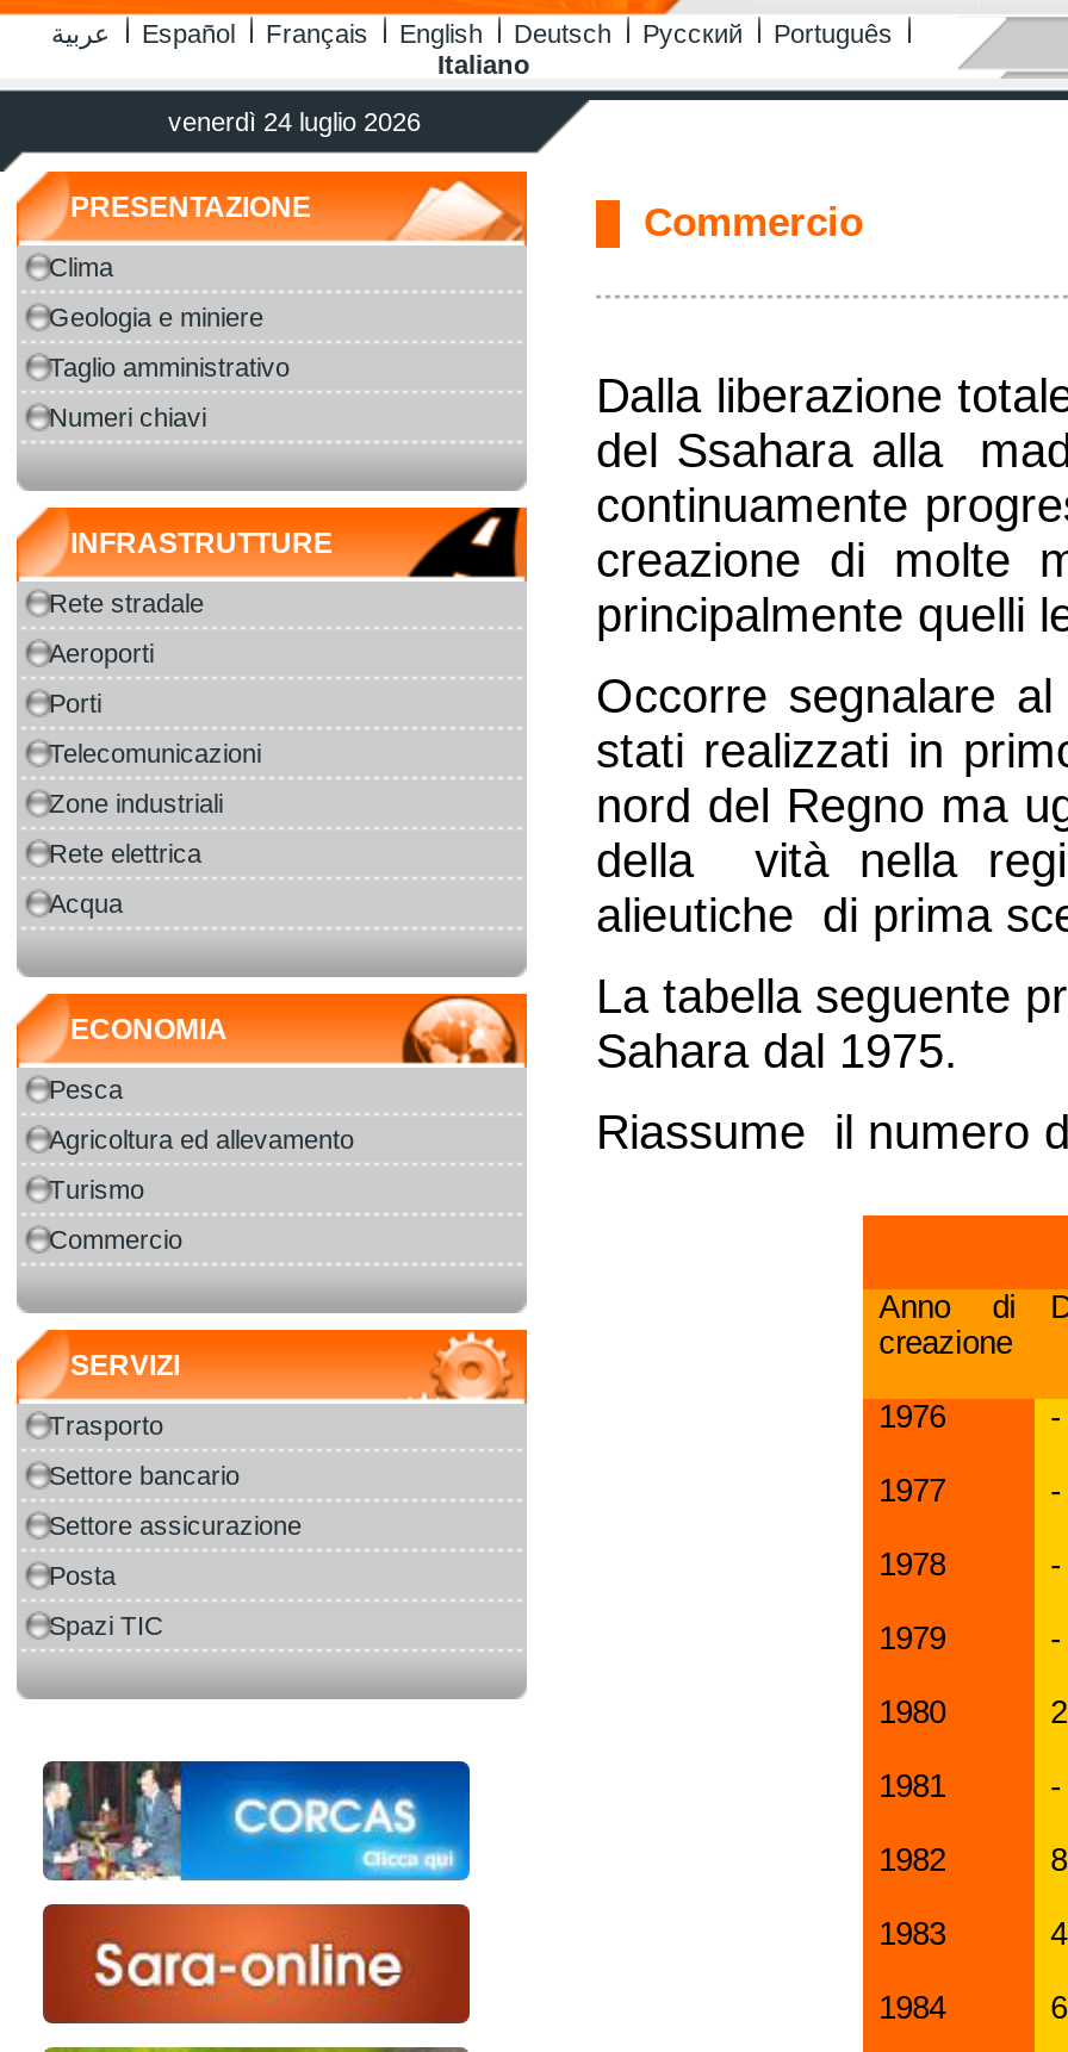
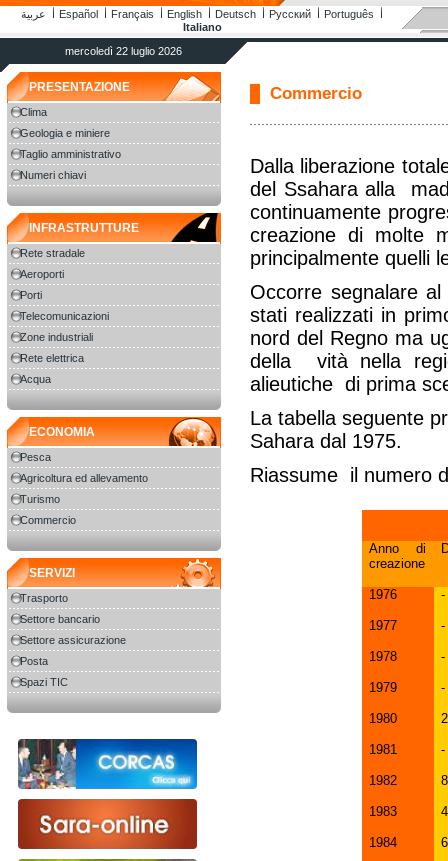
[168,107,421,136] venerdì 24 luglio 2026 -> [65,45,182,57] mercoledì 22 luglio 2026

